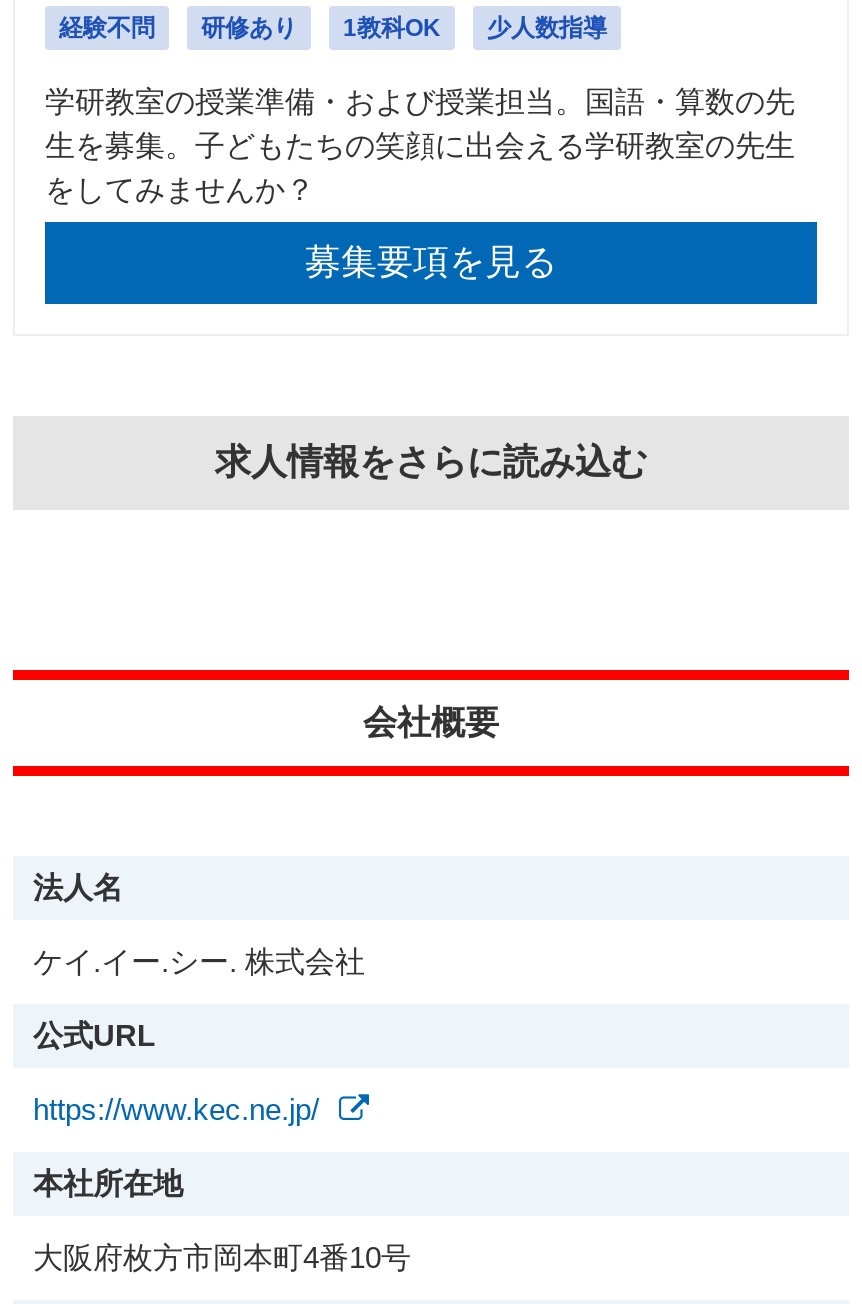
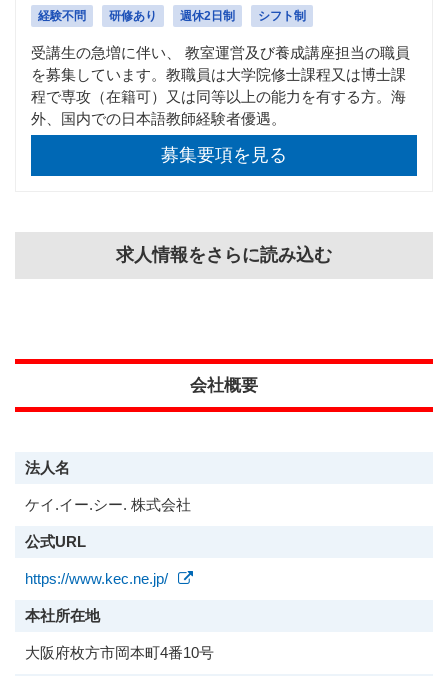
[343,14,607,42] 1教科OK | 少人数指導 -> [180,9,306,23] 週休2日制 | シフト制
[45,84,795,206] 学研教室の授業準備・および授業担当。国語・算数の先 | 生を募集。子どもたちの笑顔に出会える学研教室の先生 | をしてみませんか？ -> [31,44,410,127] 受講生の急増に伴い、 教室運営及び養成講座担当の職員 | を募集しています。教職員は大学院修士課程又は博士課 | 程で専攻（在籍可）又は同等以上の能力を有する方。海 | 外、国内での日本語教師経験者優遇。

